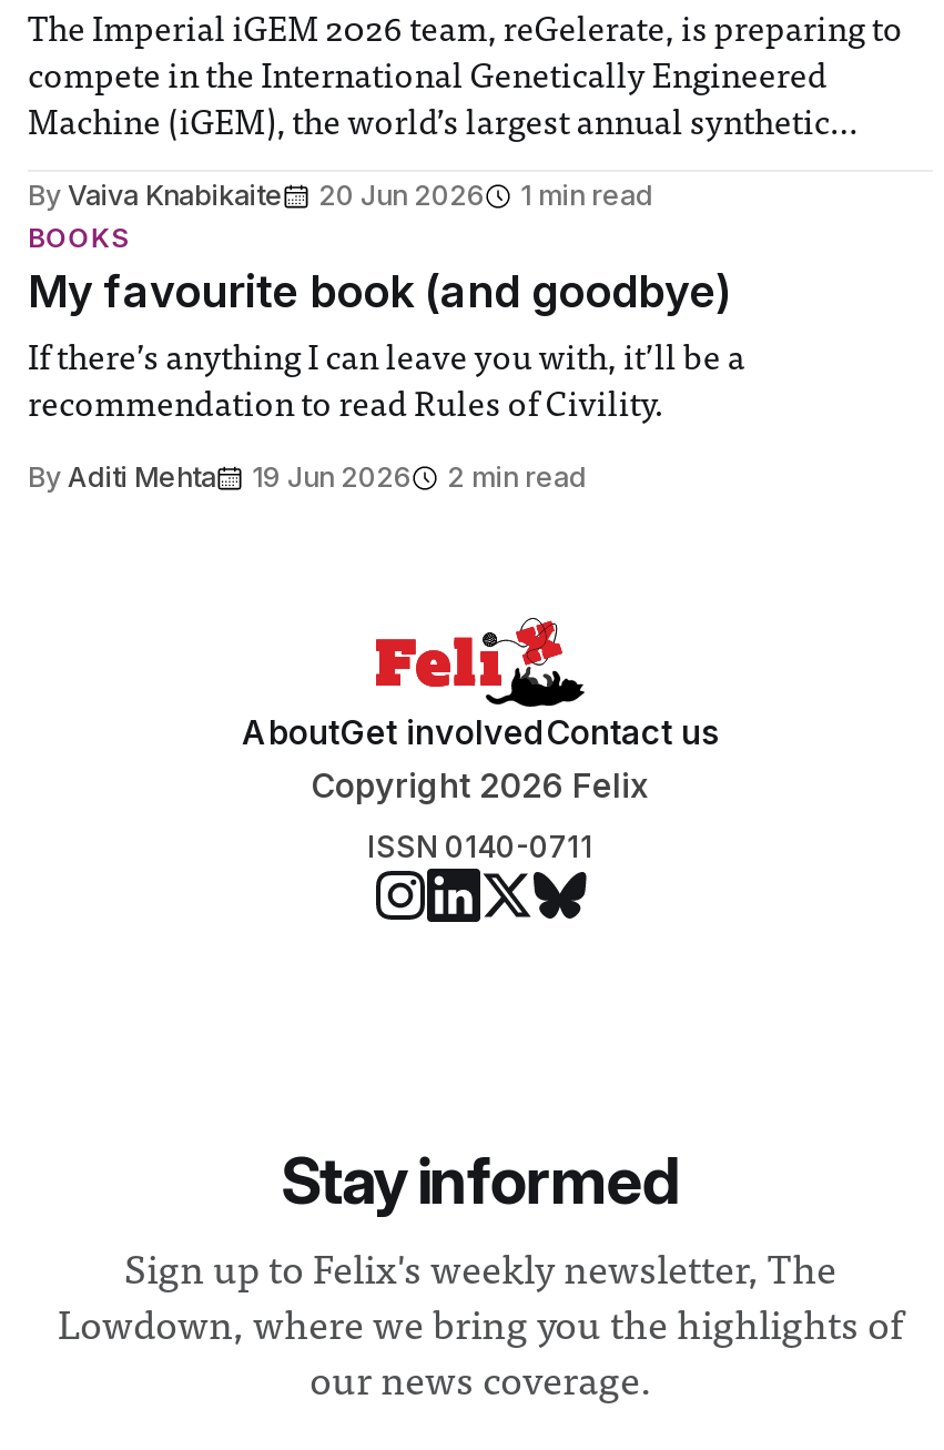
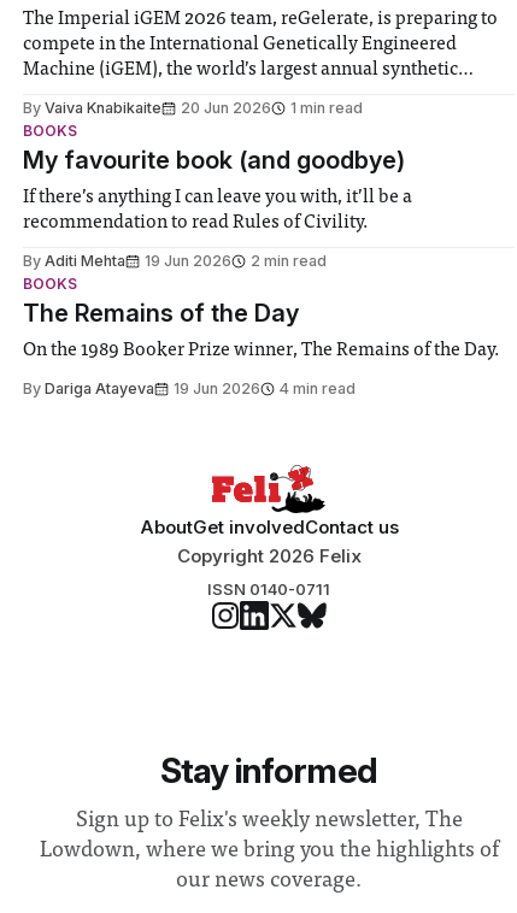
none -> [23,275,499,398] BOOKS | The Remains of the Day | On the 1989 Booker Prize winner, The Remains of the Day. | By Dariga Atayeva | 19 Jun 2026 | 4 min read

